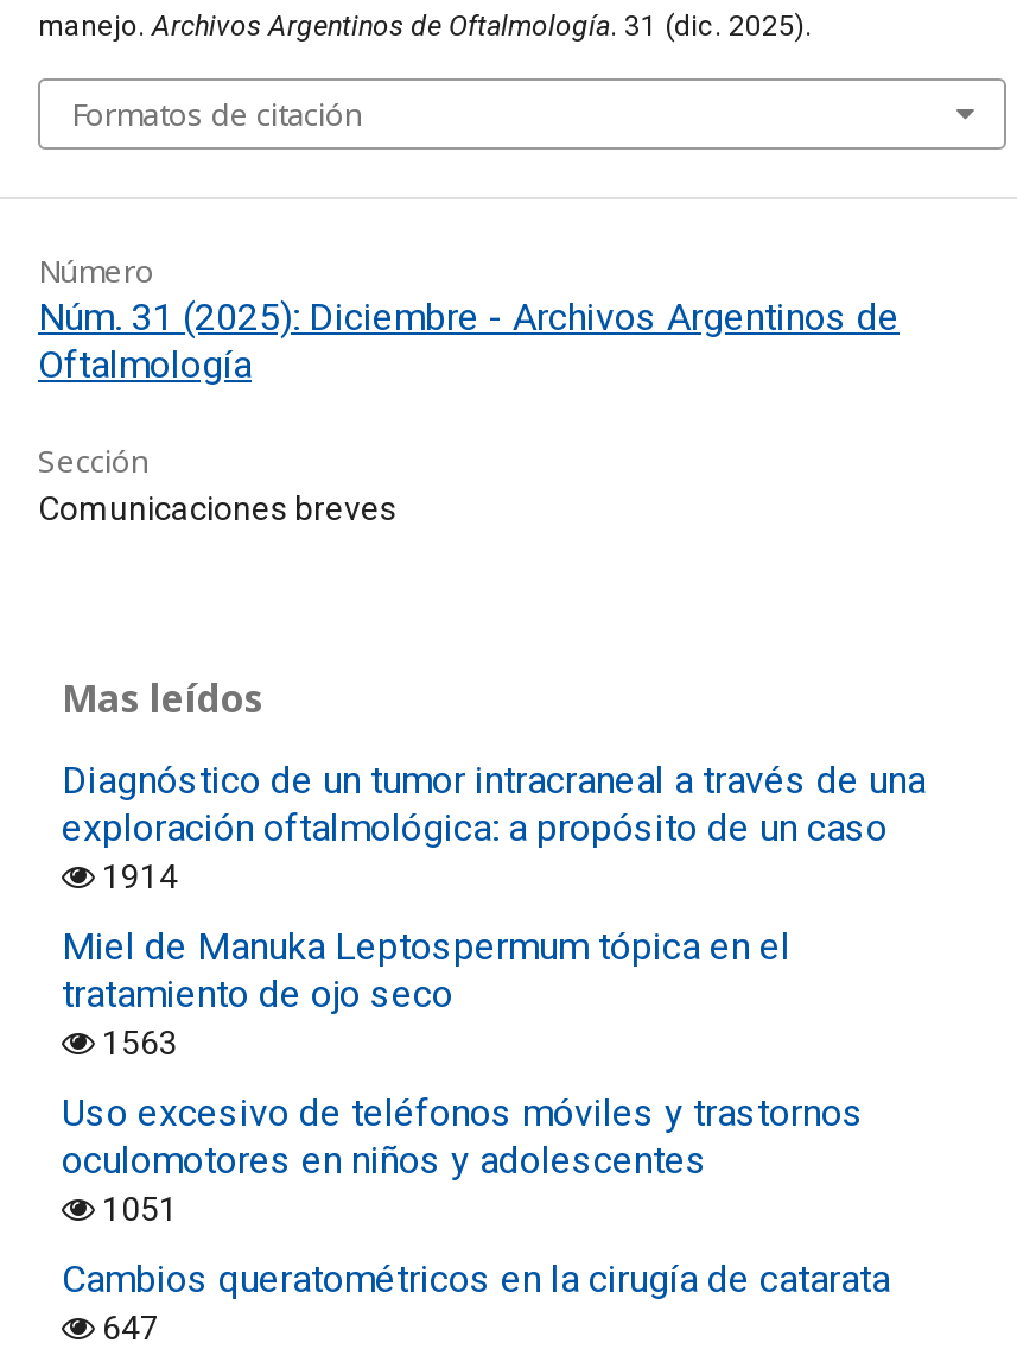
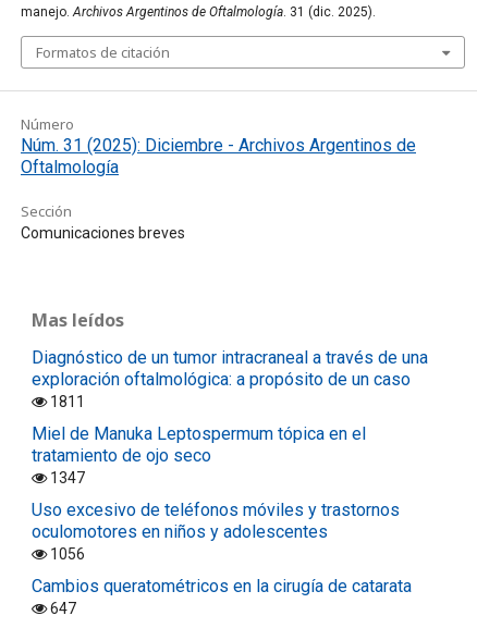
[95,857,178,895] 1914 -> [47,393,85,410] 1811
[95,1024,178,1062] 1563 -> [47,469,85,487] 1347
[95,1190,178,1228] 1051 -> [47,545,85,563] 1056

